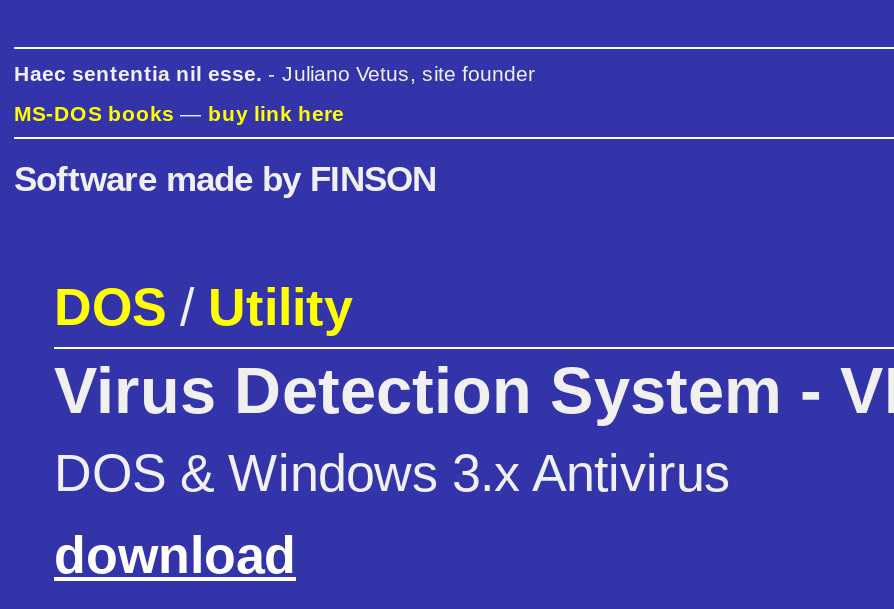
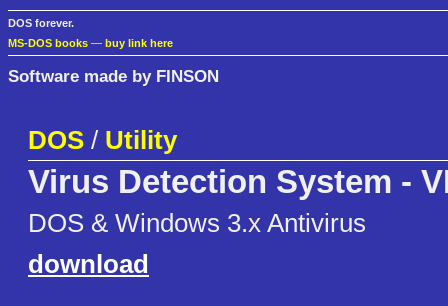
[14,61,536,85] Haec sententia nil esse. - Juliano Vetus, site founder -> [8,17,74,29] DOS forever.

